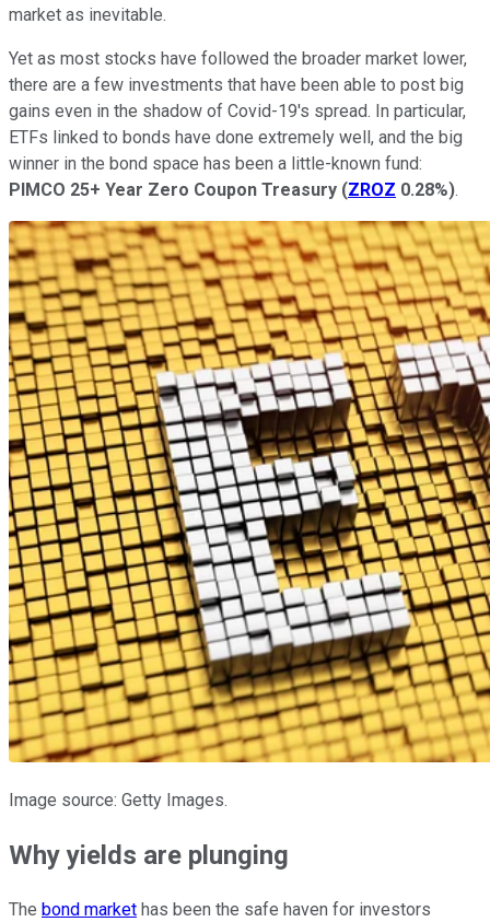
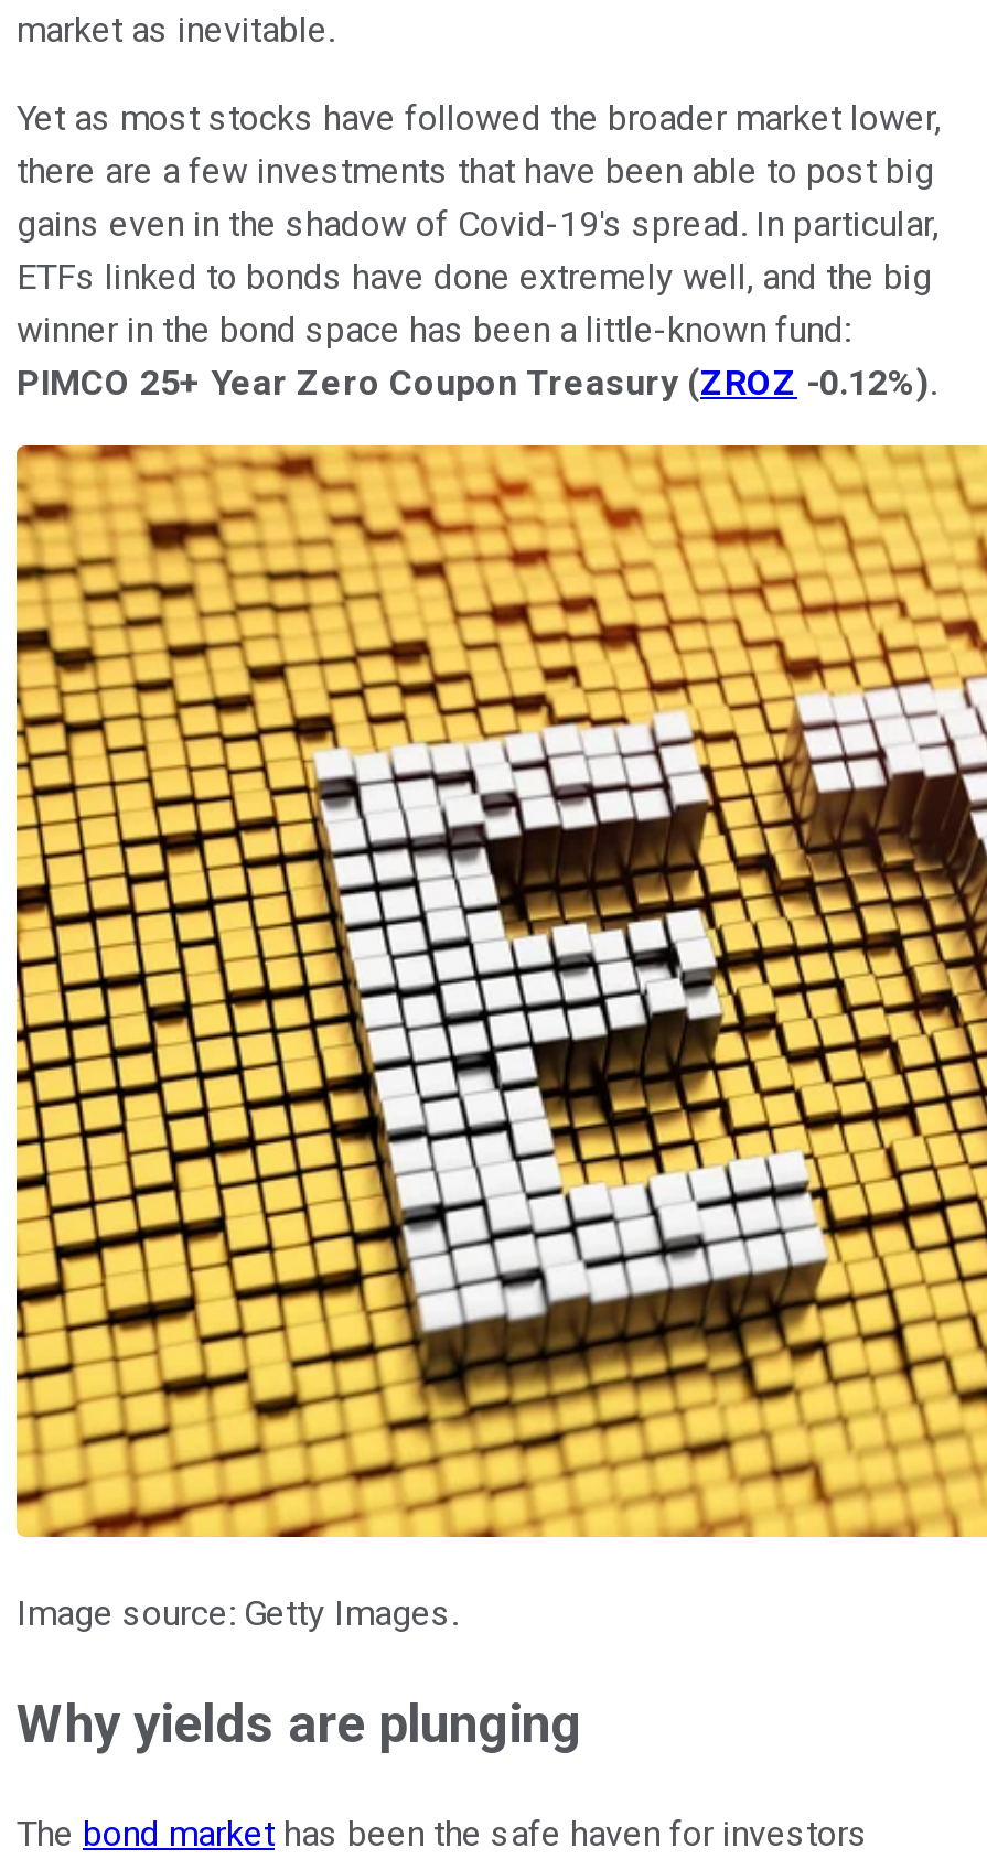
[9,179,458,200] PIMCO 25+ Year Zero Coupon Treasury (ZROZ 0.28%). -> [17,361,936,403] PIMCO 25+ Year Zero Coupon Treasury (ZROZ -0.12%).

